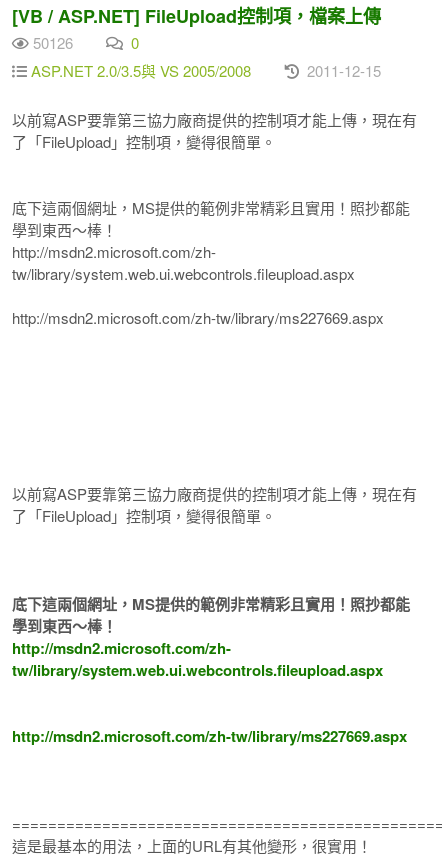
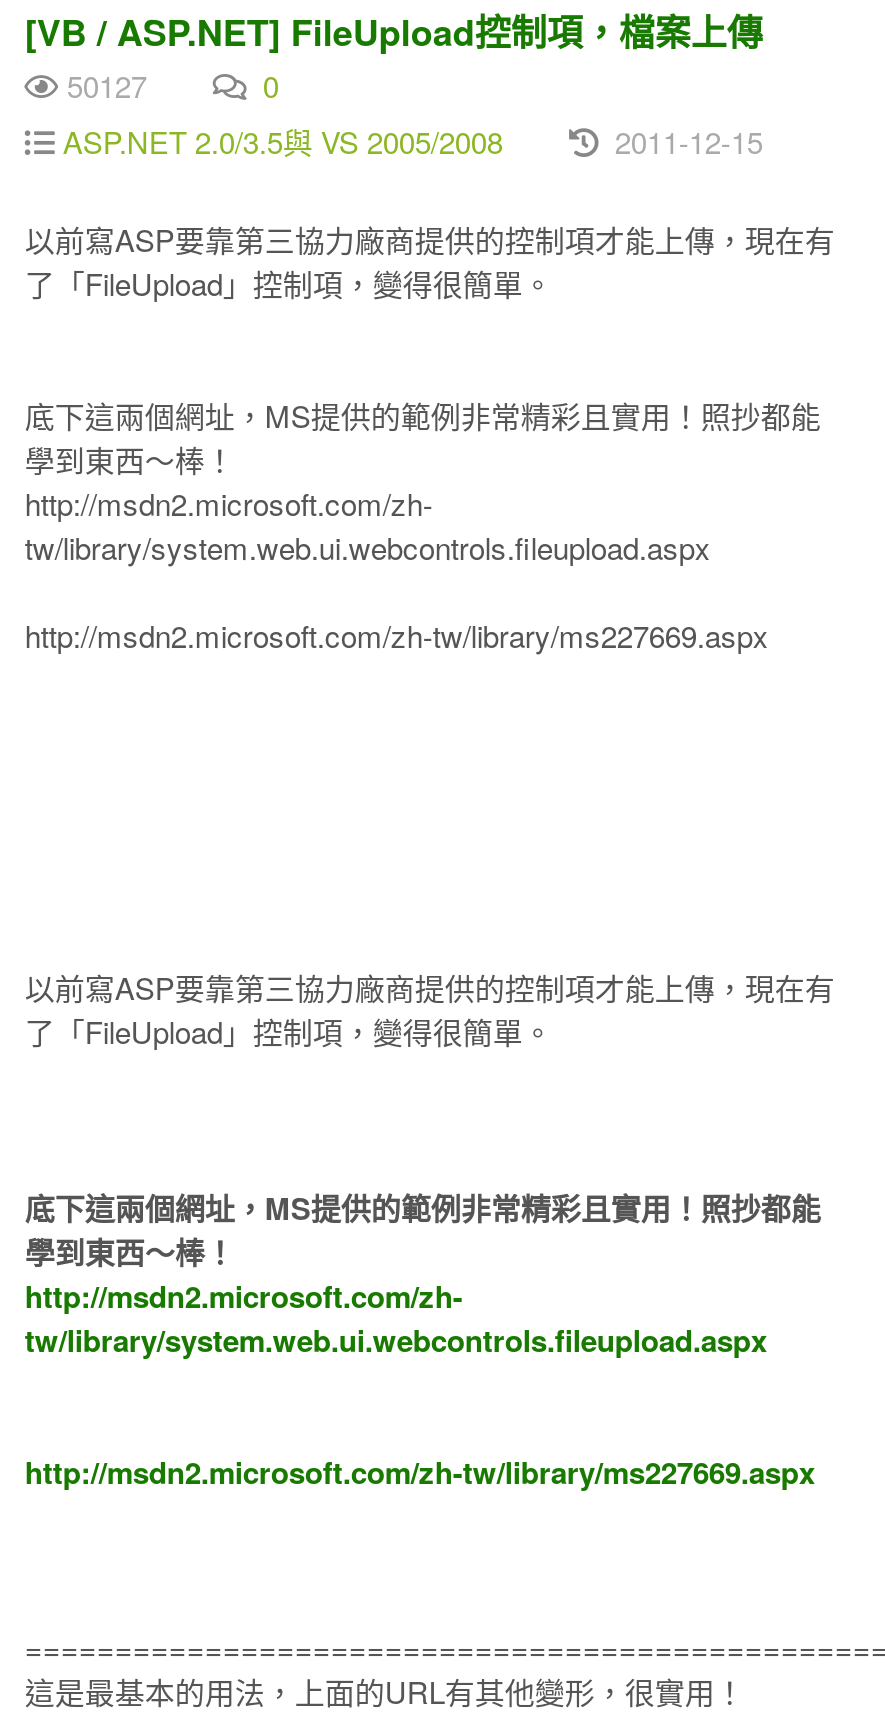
[33,32,73,53] 50126 -> [67,64,147,106] 50127

